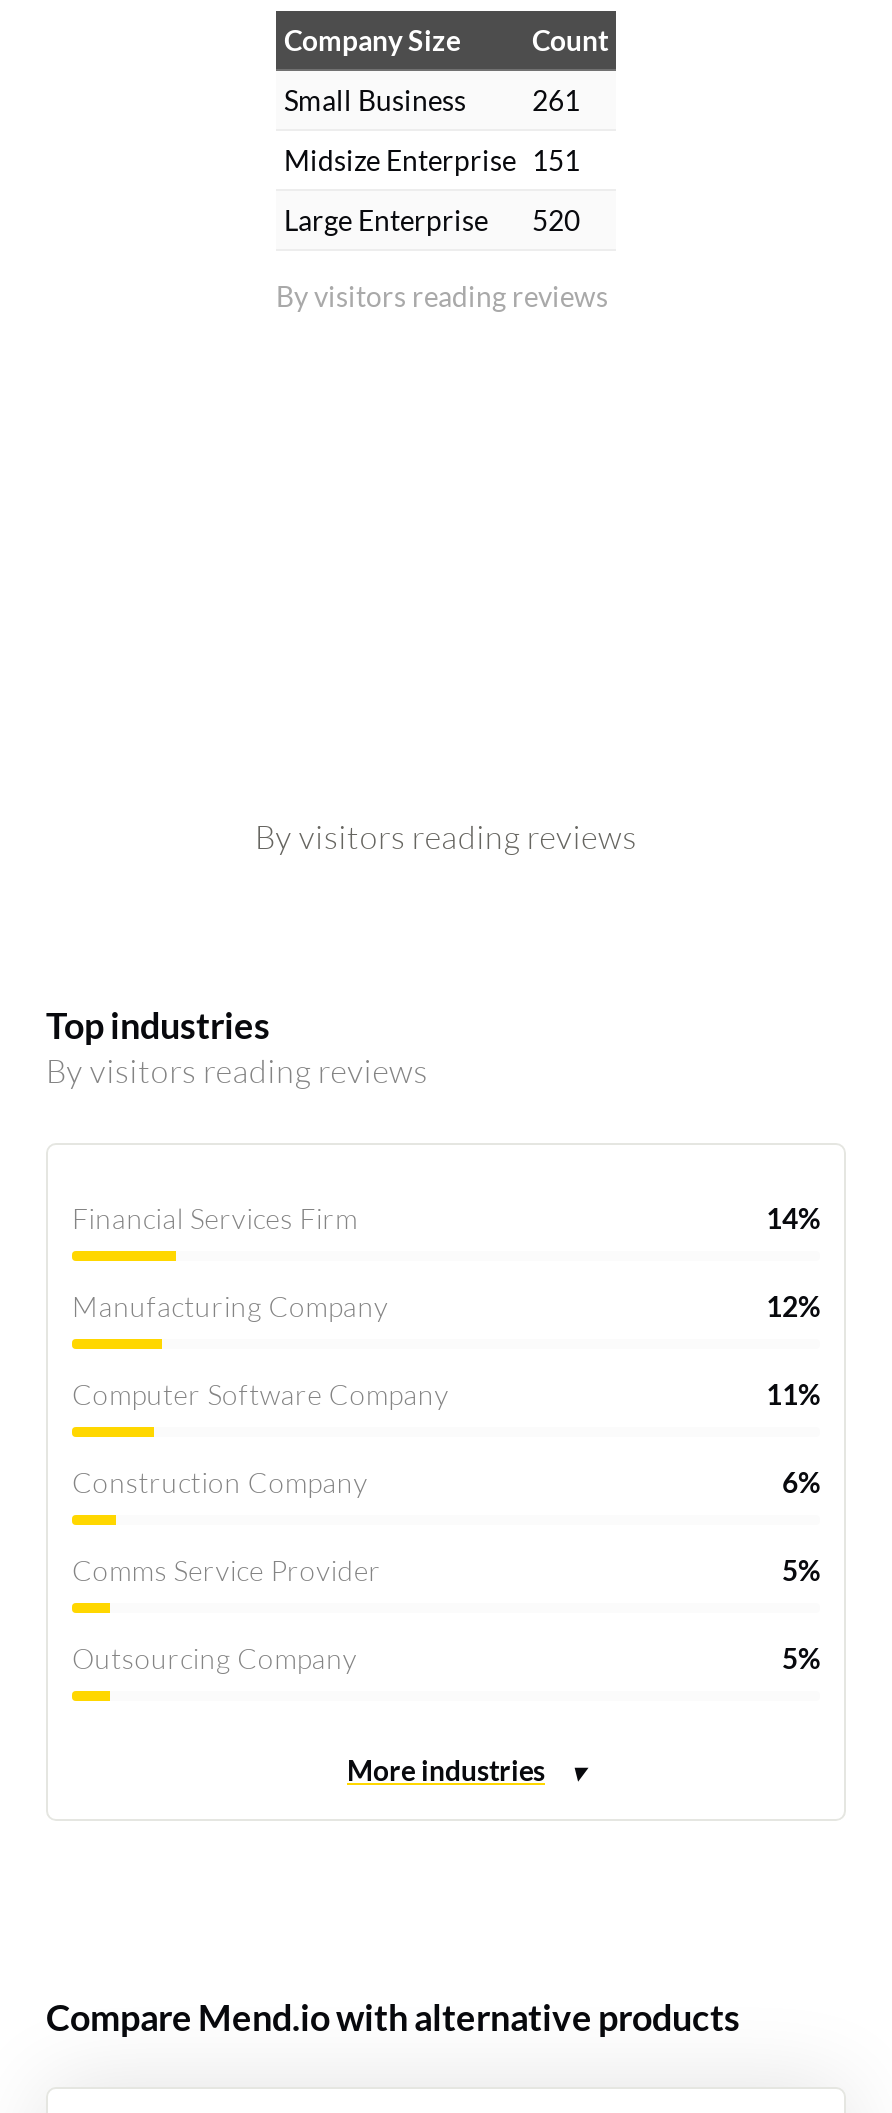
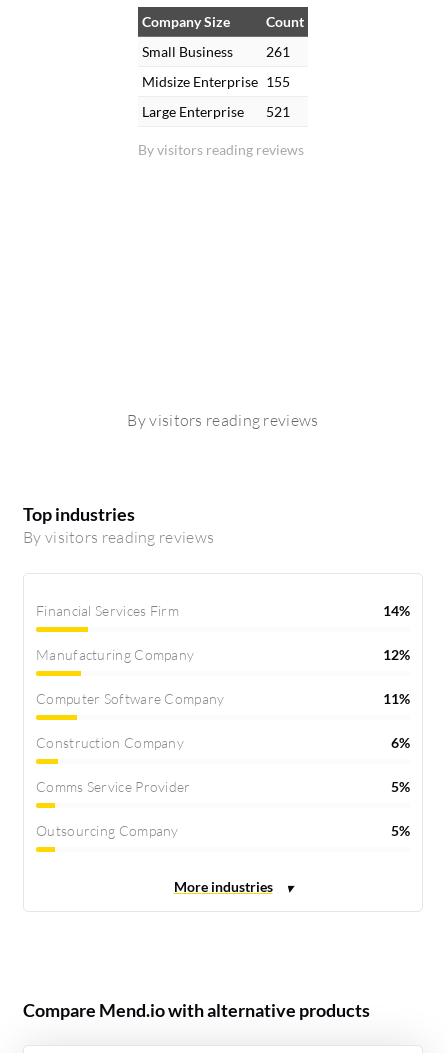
[284,143,580,177] Midsize Enterprise 151 -> [142,73,290,90] Midsize Enterprise 155
[284,203,580,237] Large Enterprise 520 -> [142,103,290,120] Large Enterprise 521

